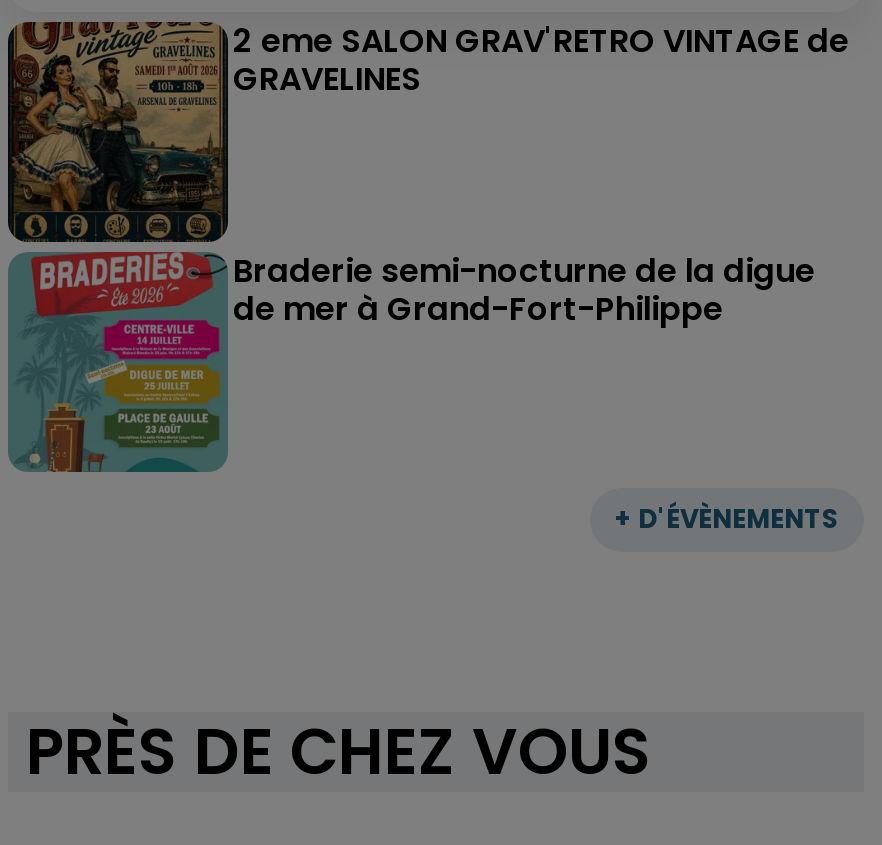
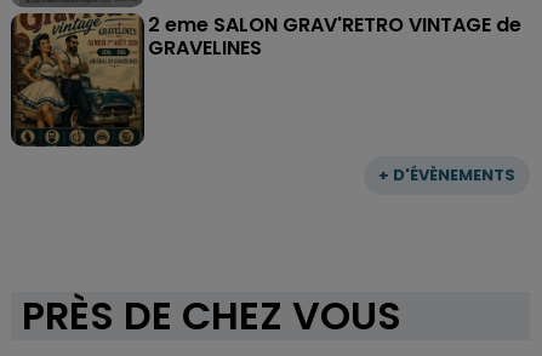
[10,248,815,474] [image] | Braderie semi-nocturne de la digue | de mer à Grand-Fort-Philippe -> none

